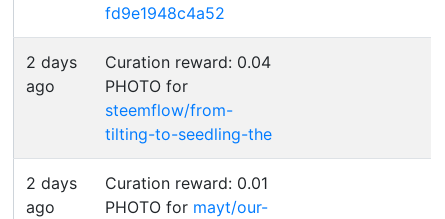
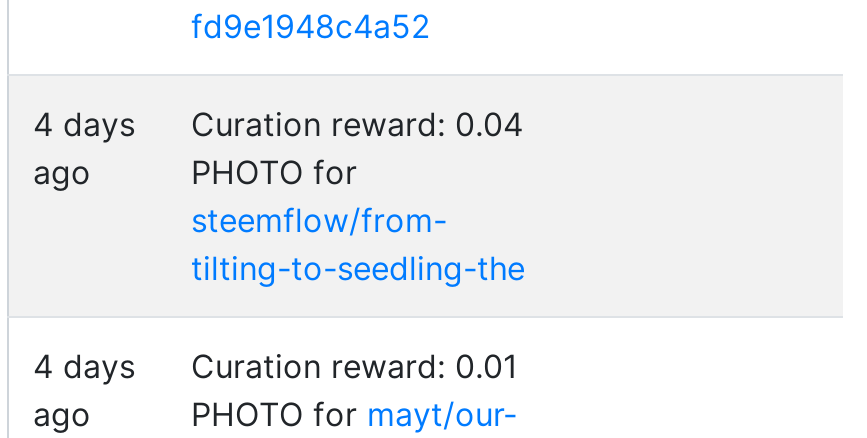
[26,52,271,72] 2 days Curation reward: 0.04 -> [33,104,523,144] 4 days Curation reward: 0.04
[26,173,268,193] 2 days Curation reward: 0.01 -> [33,346,517,386] 4 days Curation reward: 0.01

